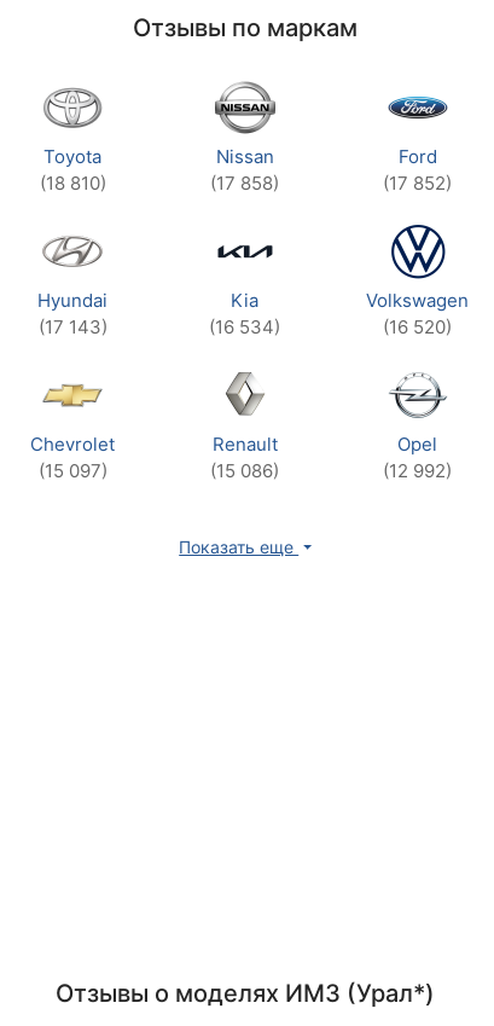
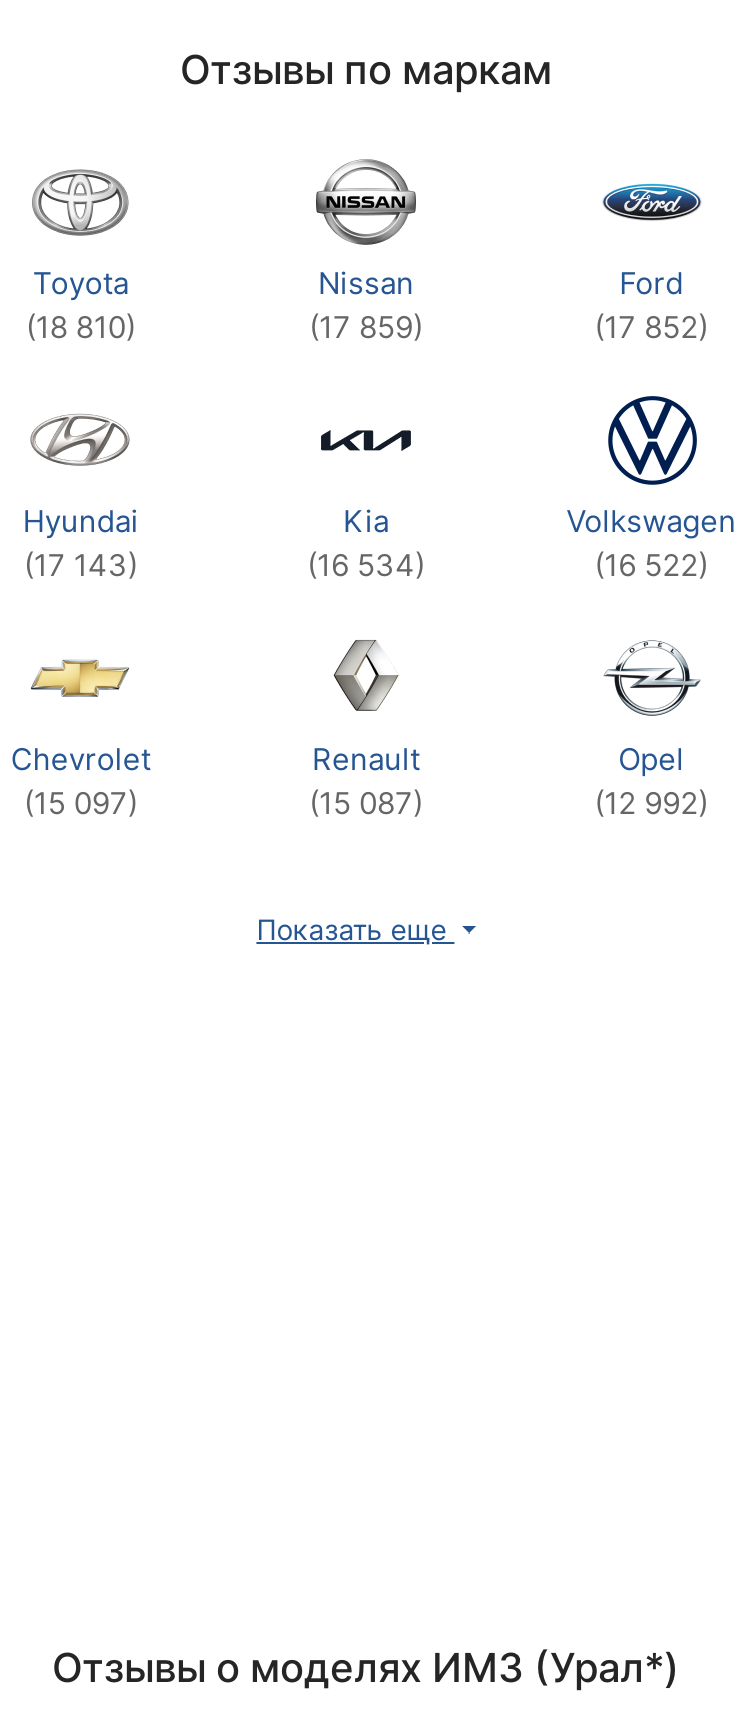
[211,172,280,195] (17 858) -> [309,308,423,346] (17 859)
[383,316,452,338] (16 520) -> [594,546,708,584] (16 522)
[211,459,280,482] (15 086) -> [309,784,423,822] (15 087)

